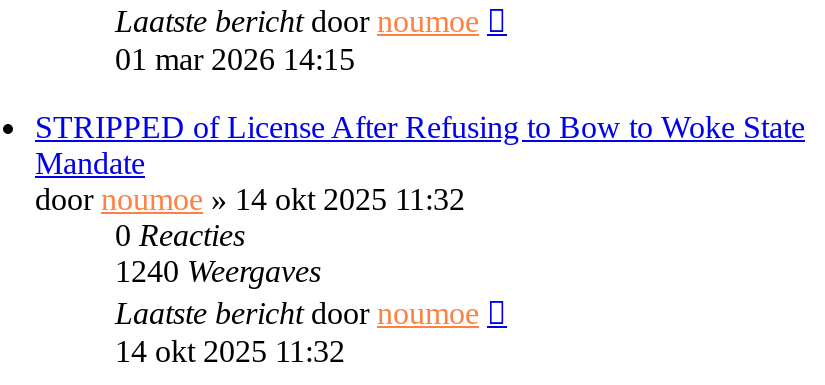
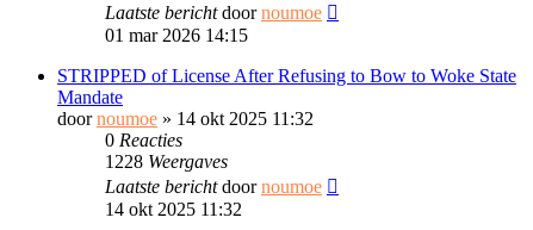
[115,255,321,289] 1240 Weergaves -> [105,152,228,172] 1228 Weergaves

